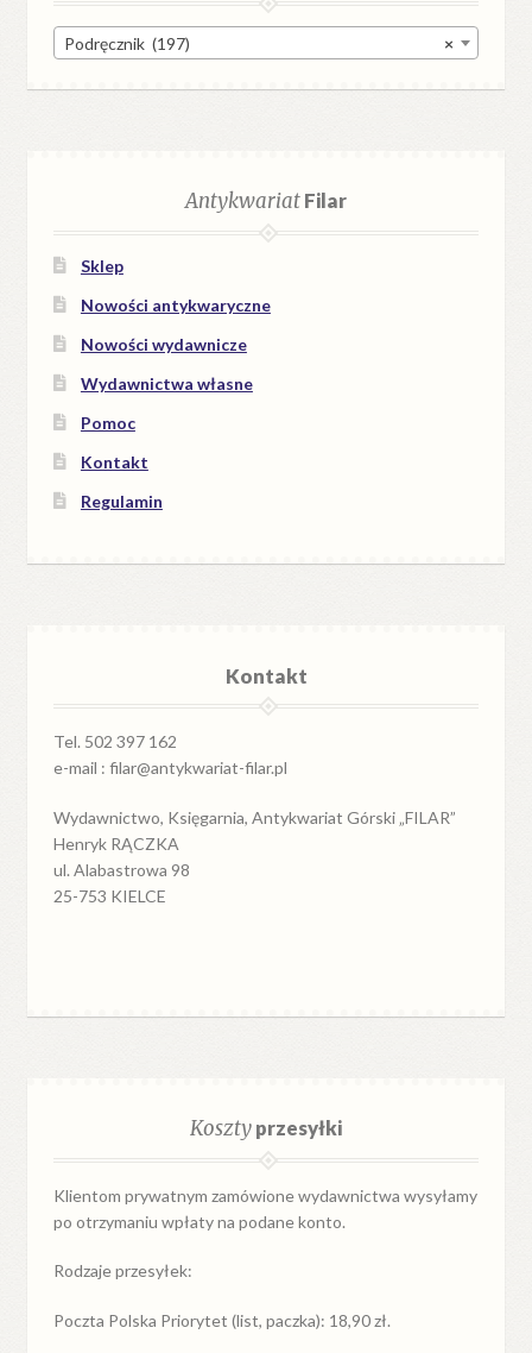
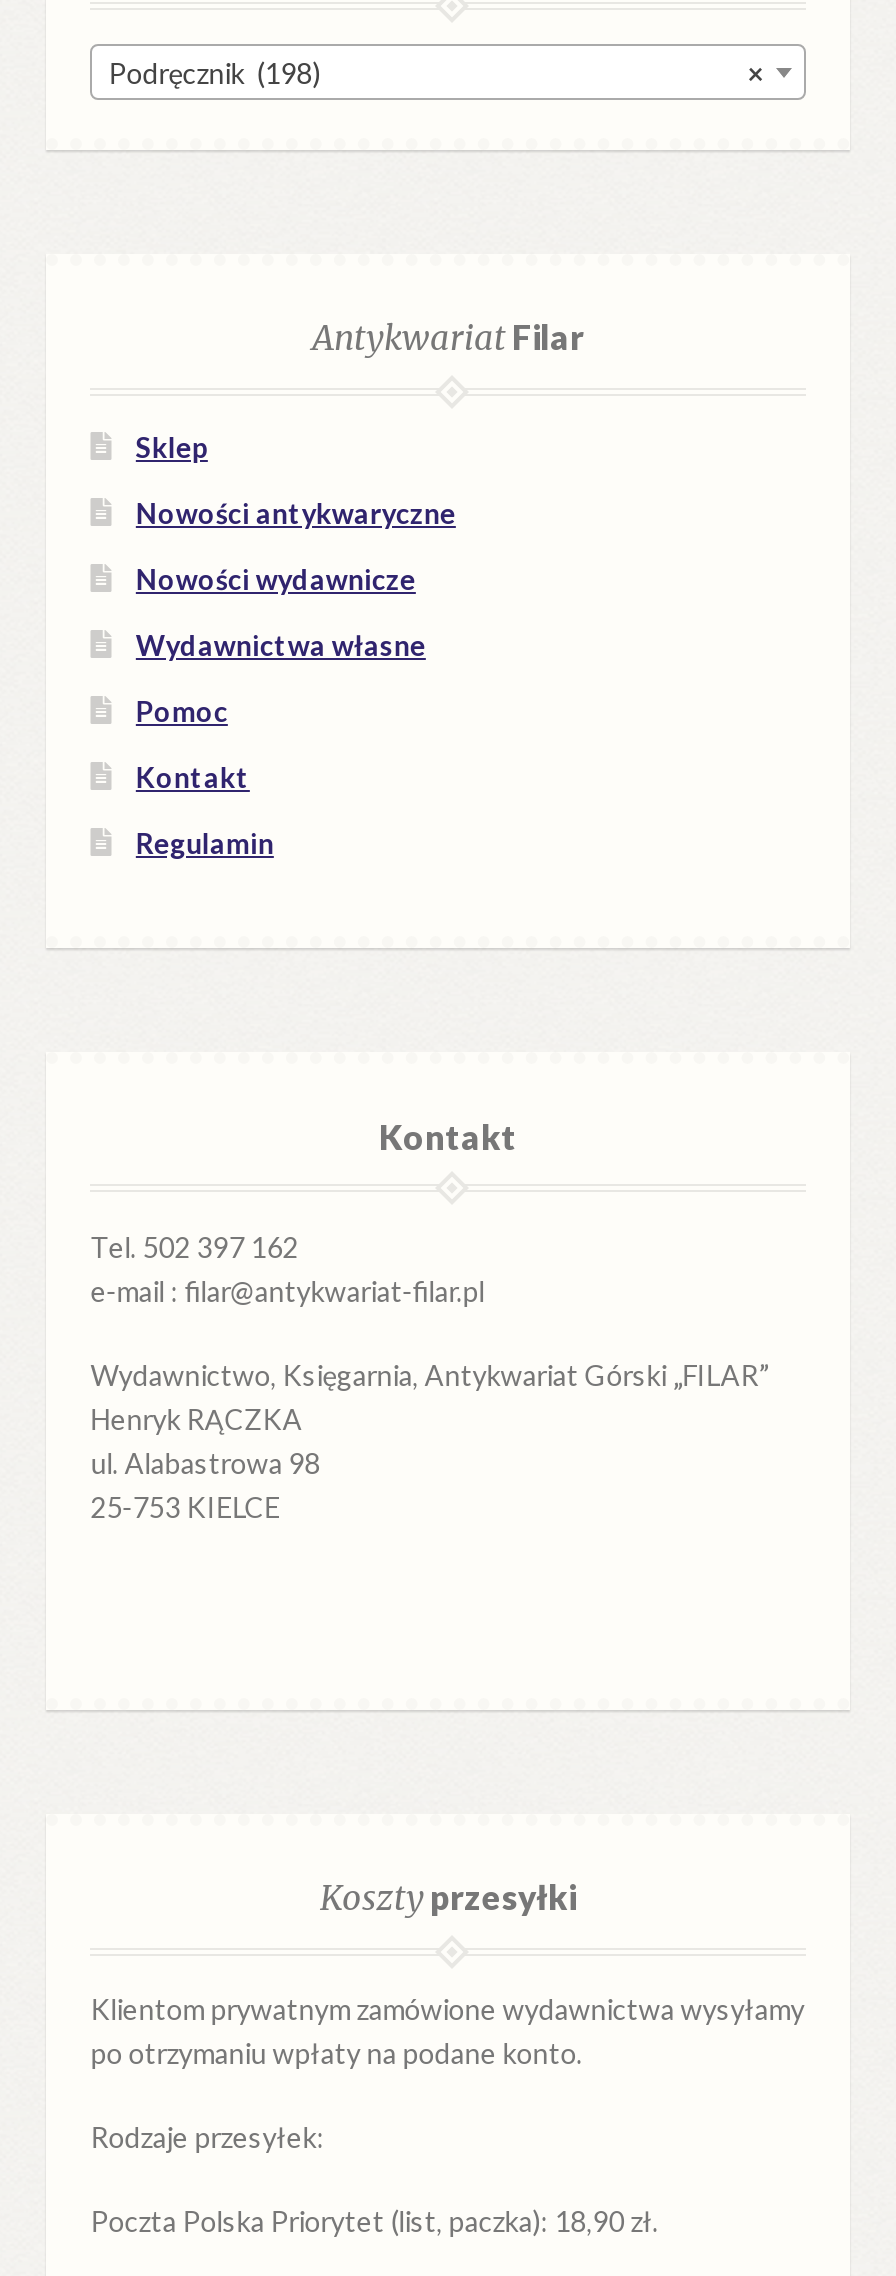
[64,33,190,54] Podręcznik (197) -> [109,56,321,90] Podręcznik (198)

